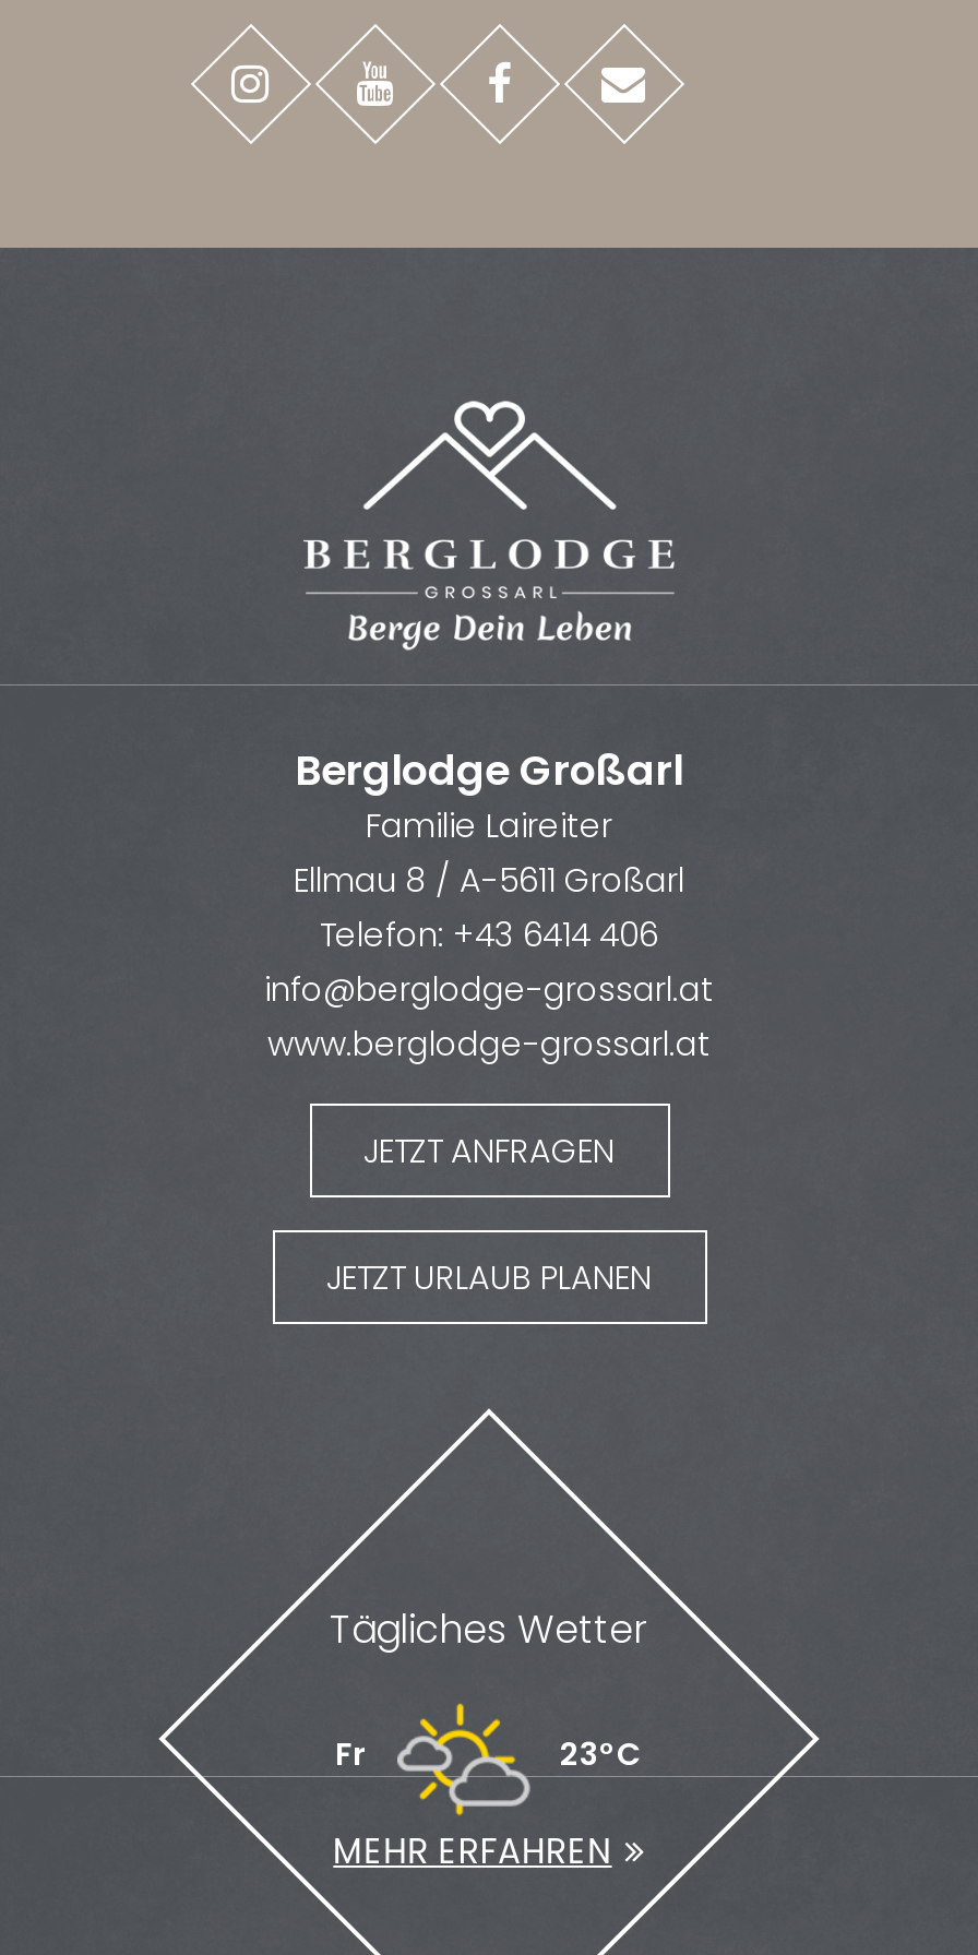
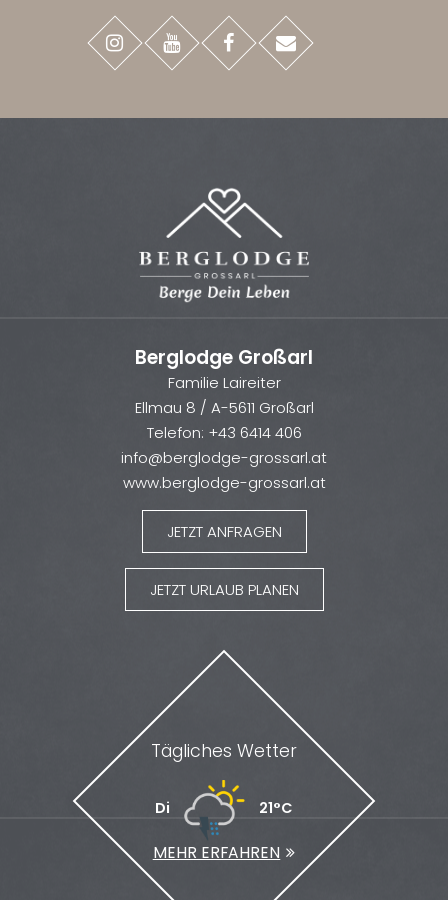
[335,1693,643,1817] [image] | Fr | 23°C -> [155,779,293,838] [image] | Di | 21°C

